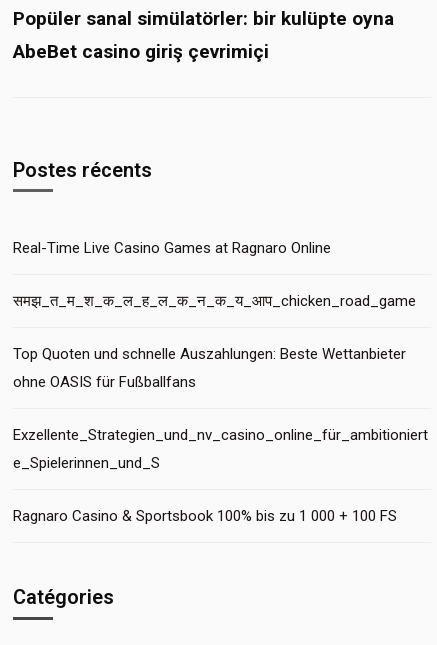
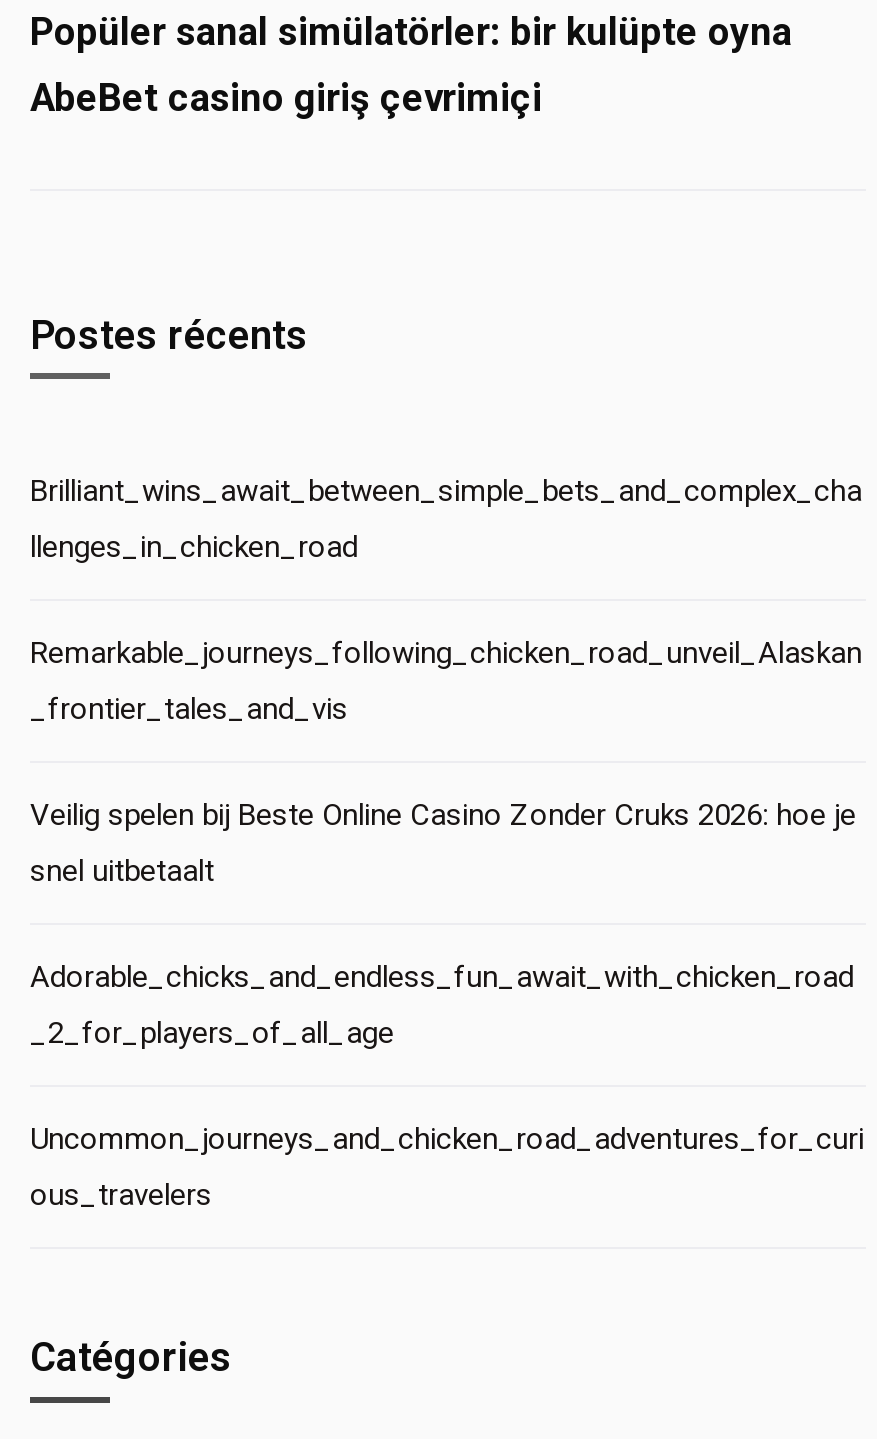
[13,239,428,525] Real-Time Live Casino Games at Ragnaro Online | समझ_त_म_श_क_ल_ह_ल_क_न_क_य_आप_chicken_road_game | Top Quoten und schnelle Auszahlungen: Beste Wettanbieter | ohne OASIS für Fußballfans | Exzellente_Strategien_und_nv_casino_online_für_ambitioniert | e_Spielerinnen_und_S | Ragnaro Casino & Sportsbook 100% bis zu 1 000 + 100 FS -> [30,473,864,1213] Brilliant_wins_await_between_simple_bets_and_complex_cha | llenges_in_chicken_road | Remarkable_journeys_following_chicken_road_unveil_Alaskan | _frontier_tales_and_vis | Veilig spelen bij Beste Online Casino Zonder Cruks 2026: hoe je | snel uitbetaalt | Adorable_chicks_and_endless_fun_await_with_chicken_road | _2_for_players_of_all_age | Uncommon_journeys_and_chicken_road_adventures_for_curi | ous_travelers

